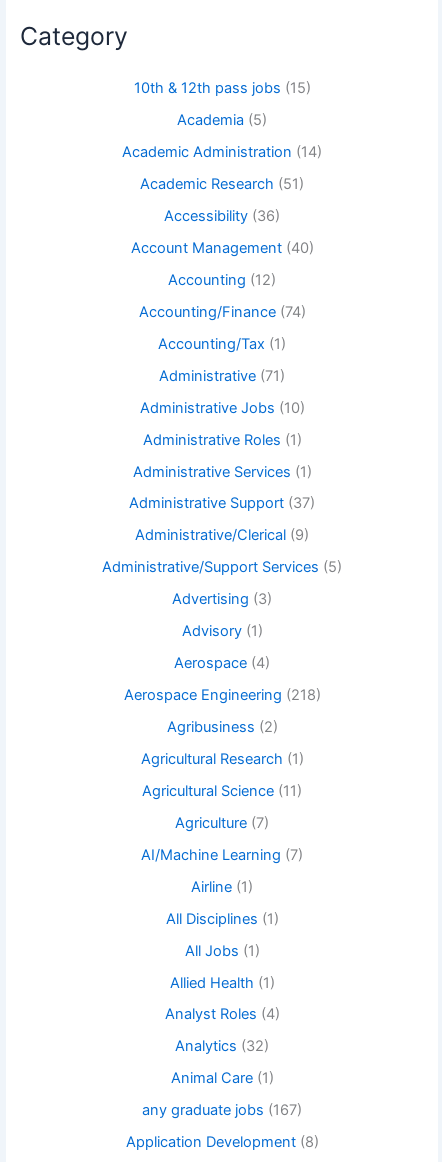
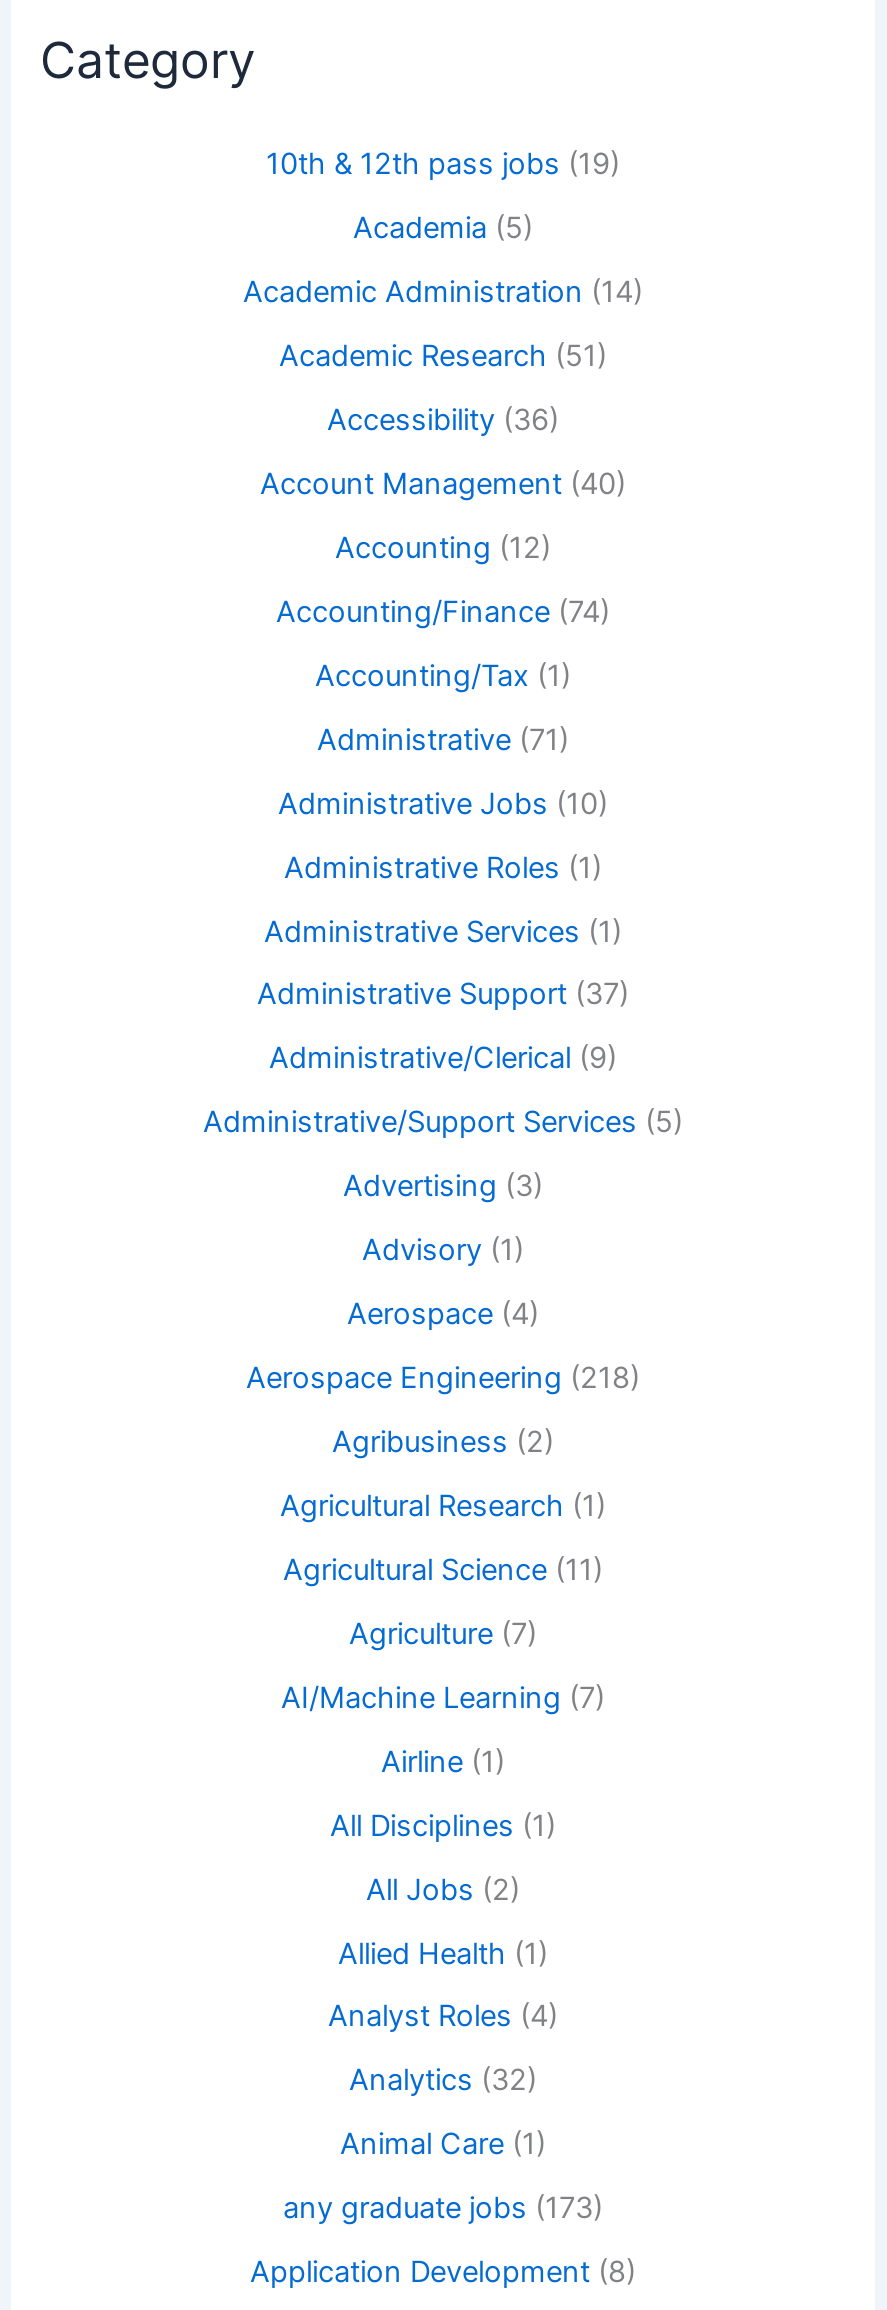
[133,79,310,97] 10th & 12th pass jobs (15) -> [266,146,620,182] 10th & 12th pass jobs (19)
[184,942,259,960] All Jobs (1) -> [366,1871,520,1907] All Jobs (2)
[142,1101,302,1119] any graduate jobs (167) -> [283,2190,603,2226] any graduate jobs (173)

